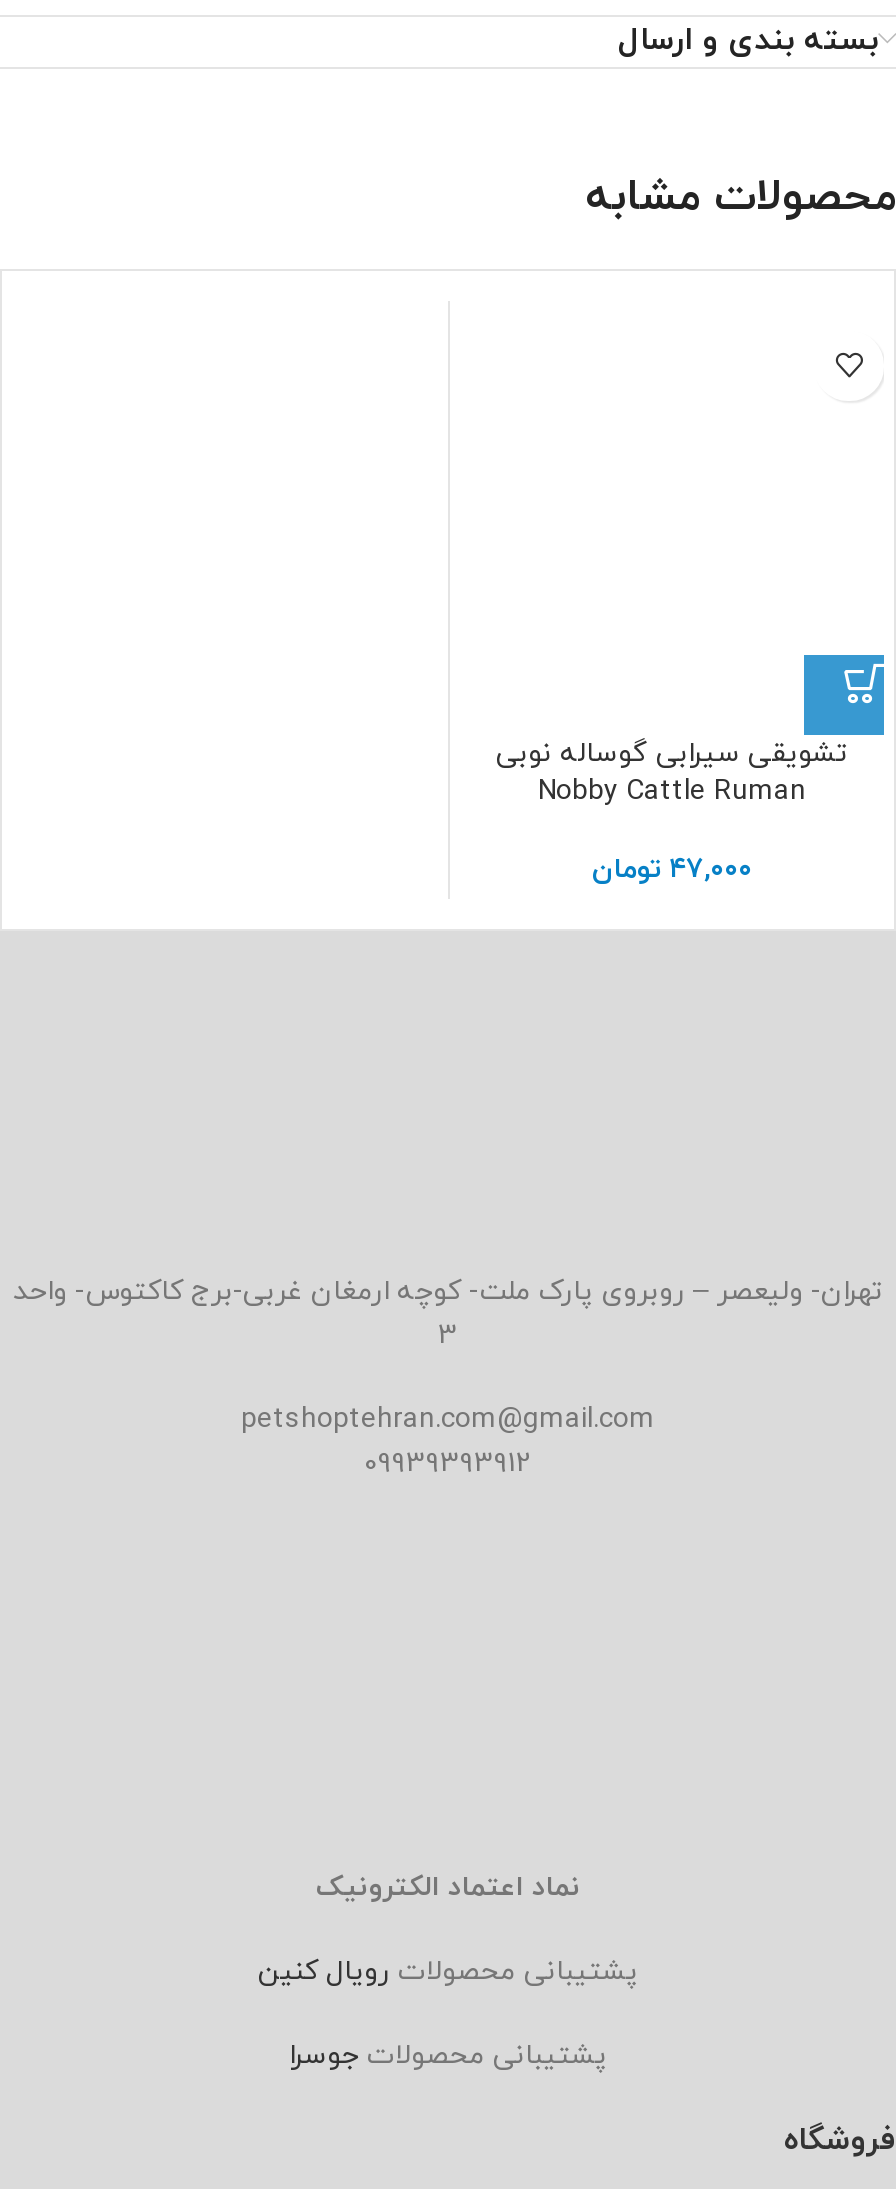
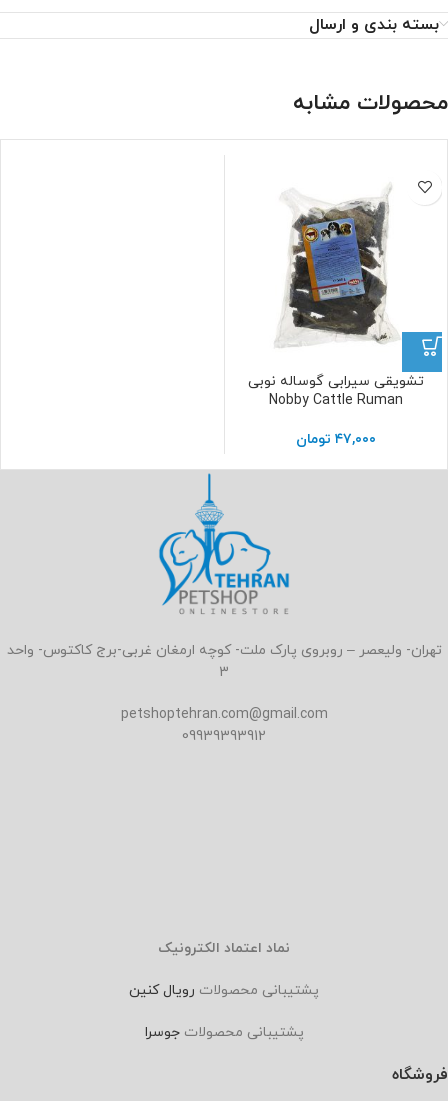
none -> [275,186,399,348] [image]
none -> [158,473,290,614] [image]

